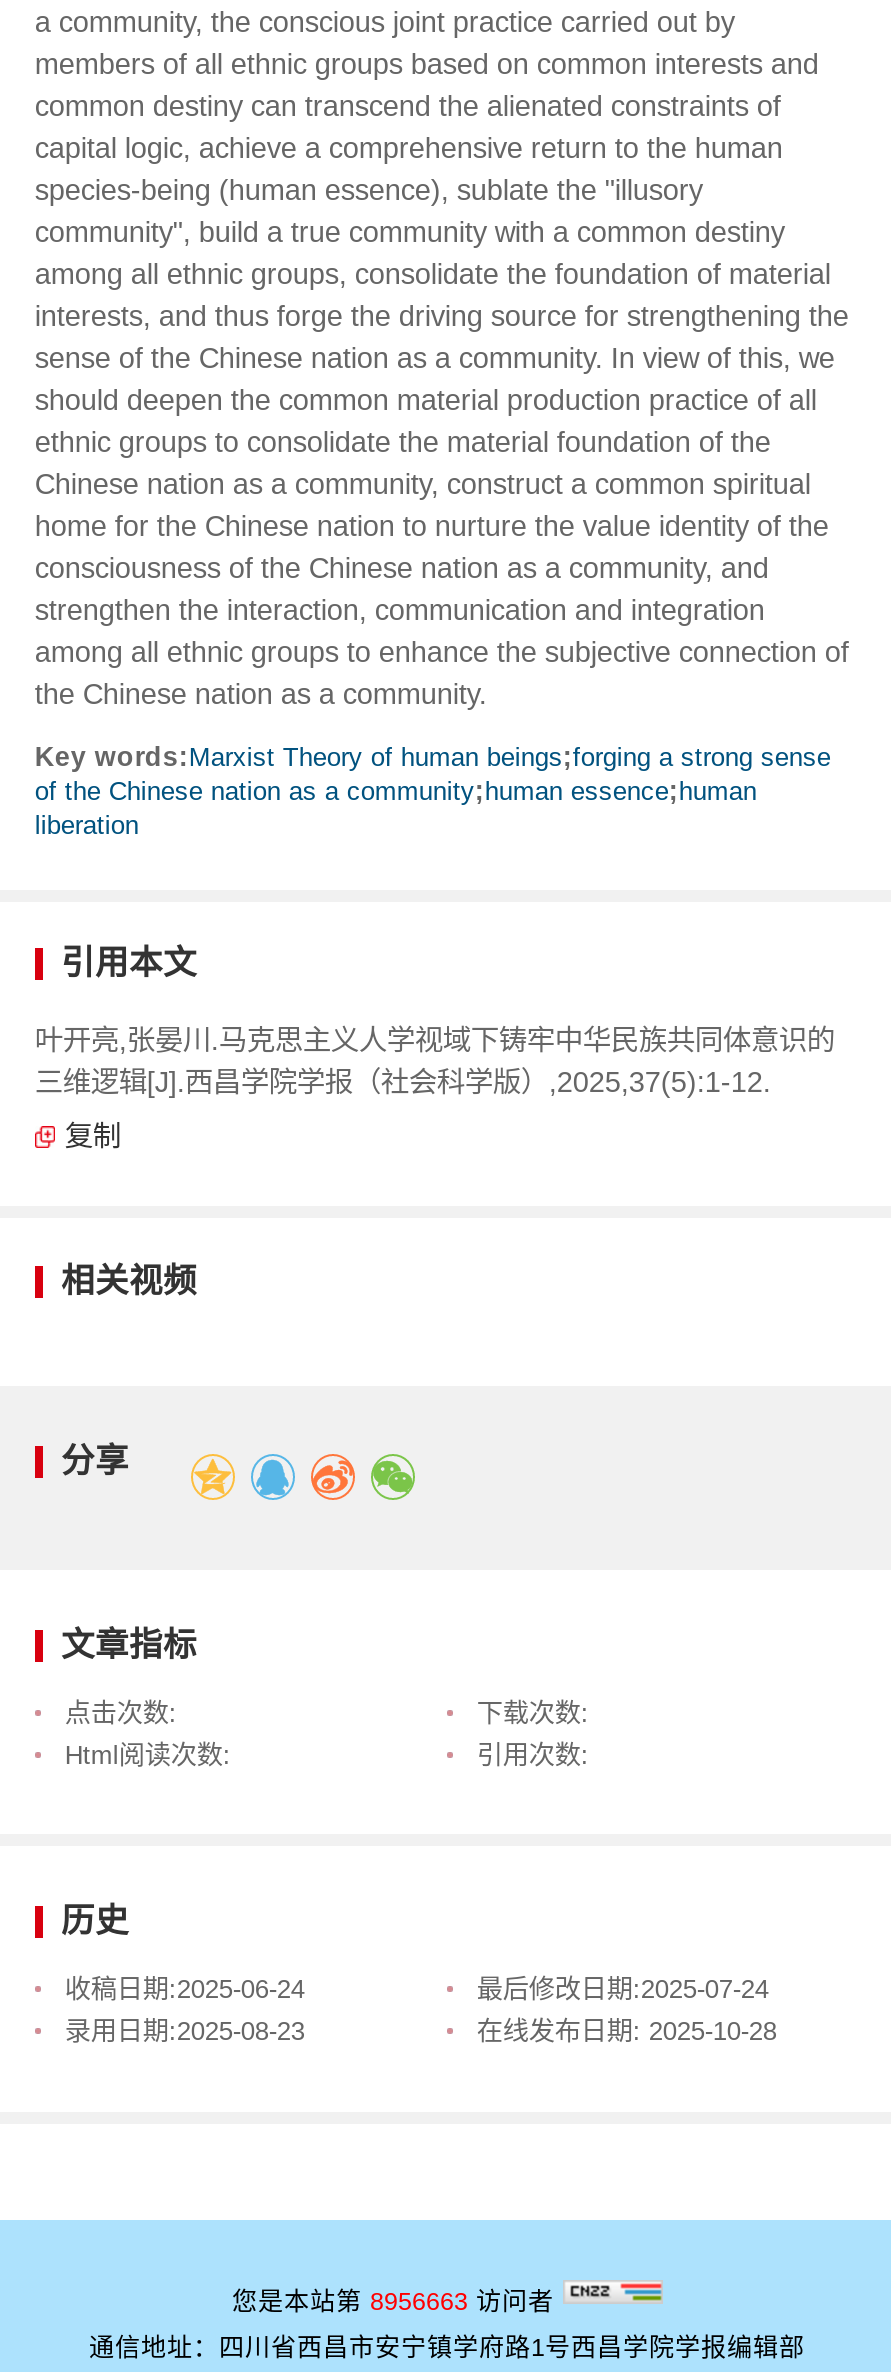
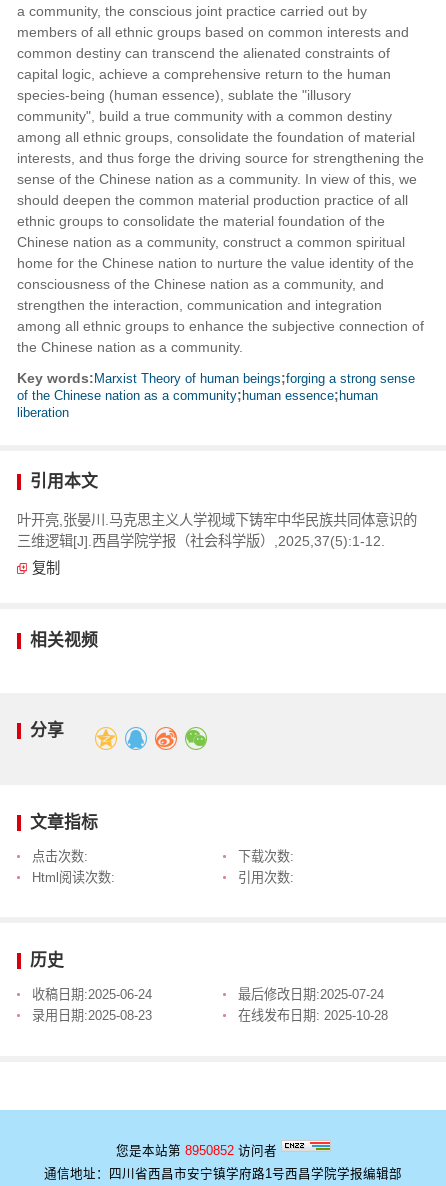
[232,2287,562,2315] 您是本站第8956663访问者 -> [115,1144,280,1158] 您是本站第8950852访问者

